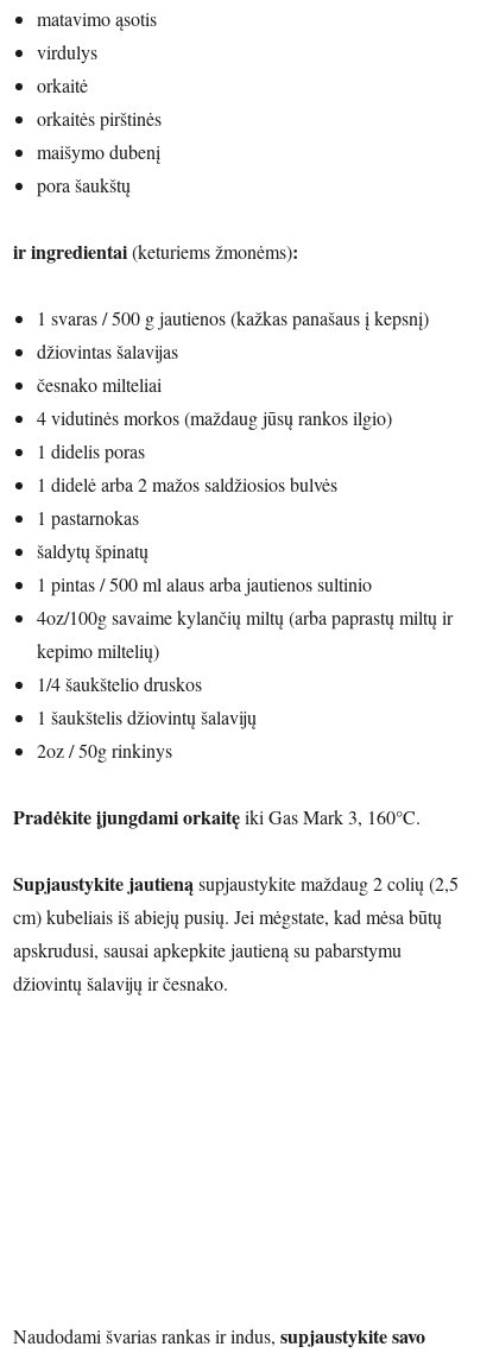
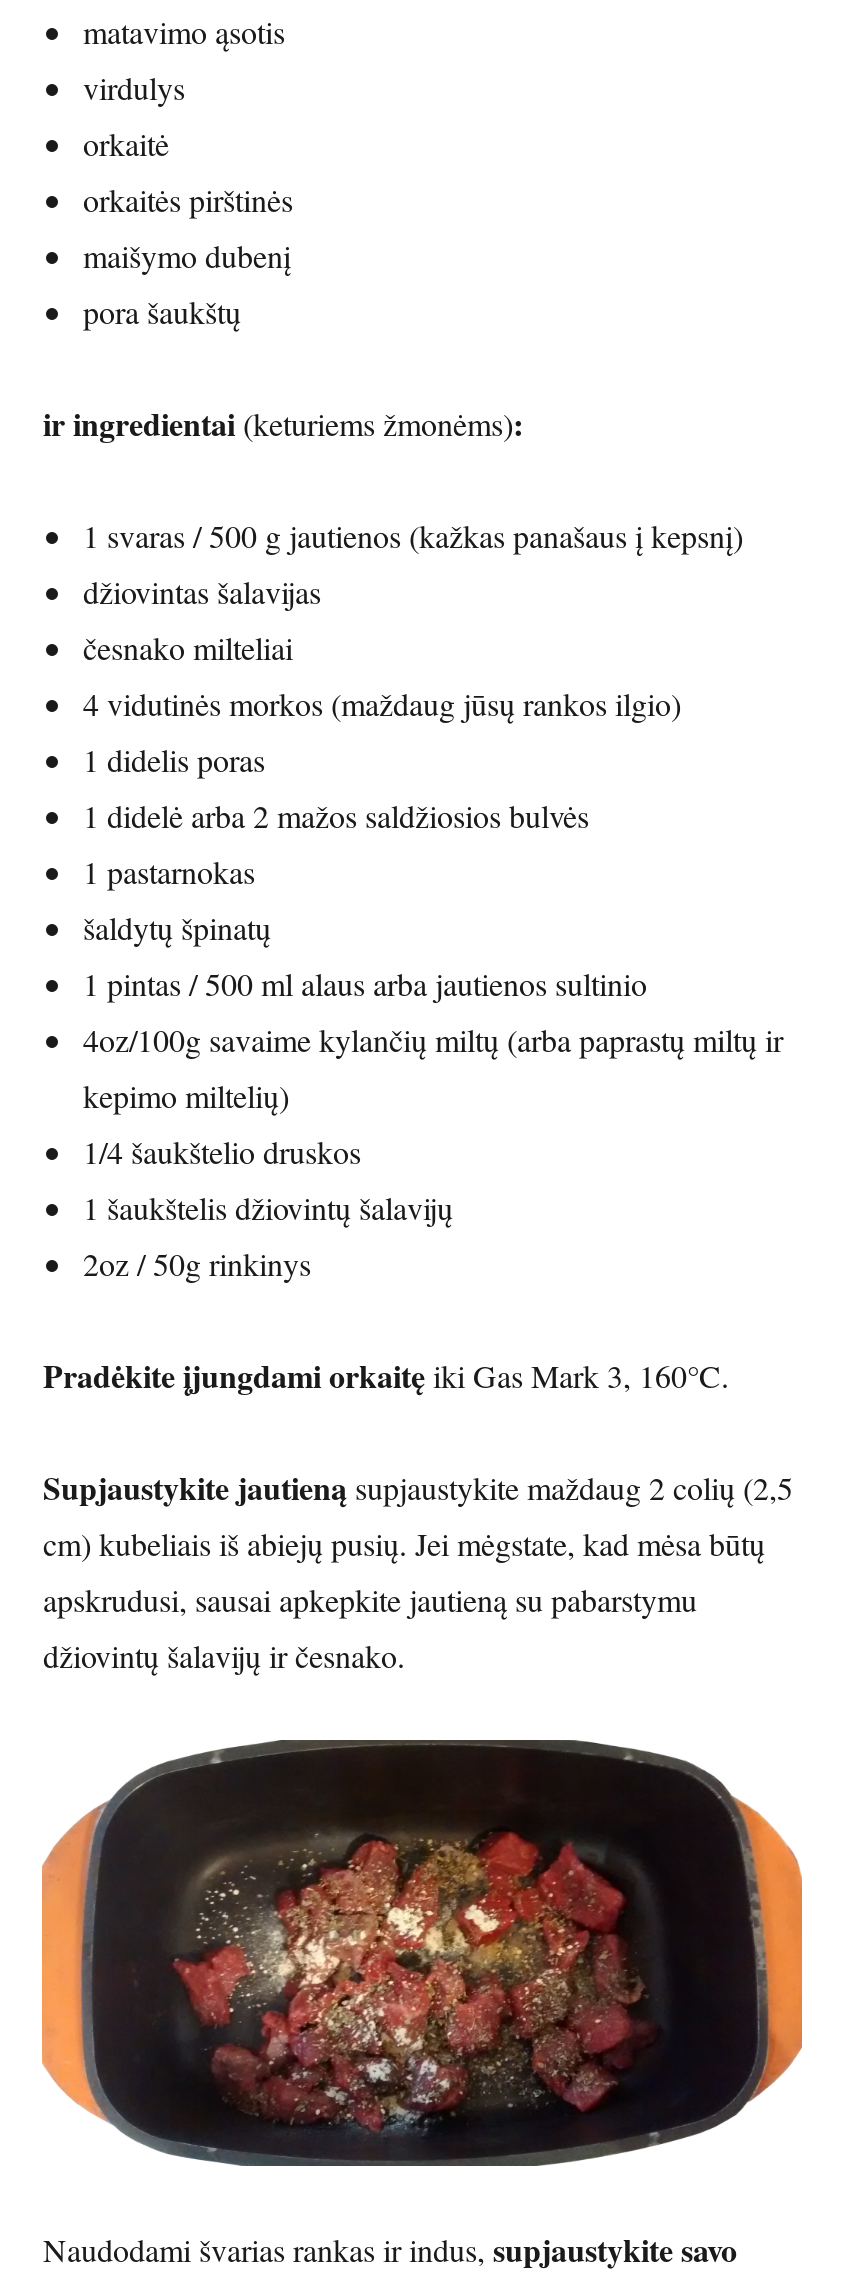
none -> [40,1736,804,2168] [image]

